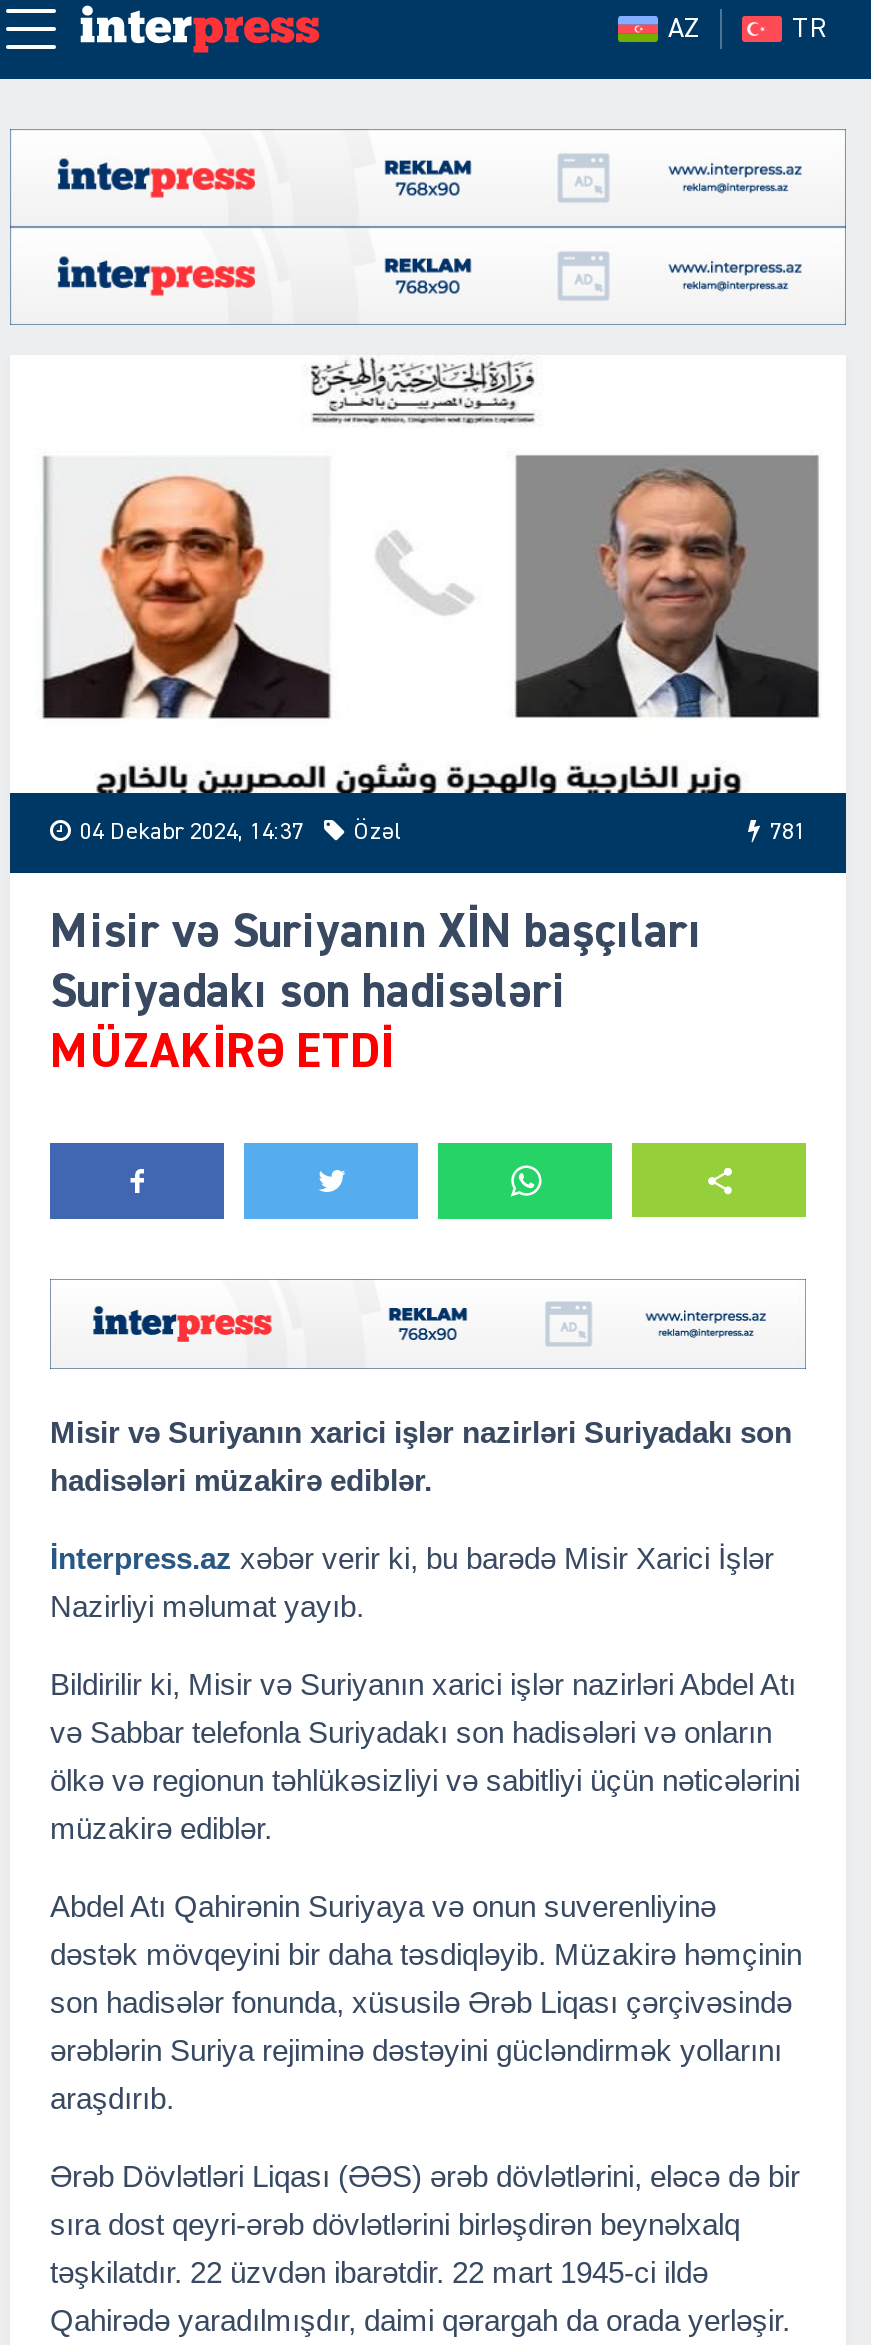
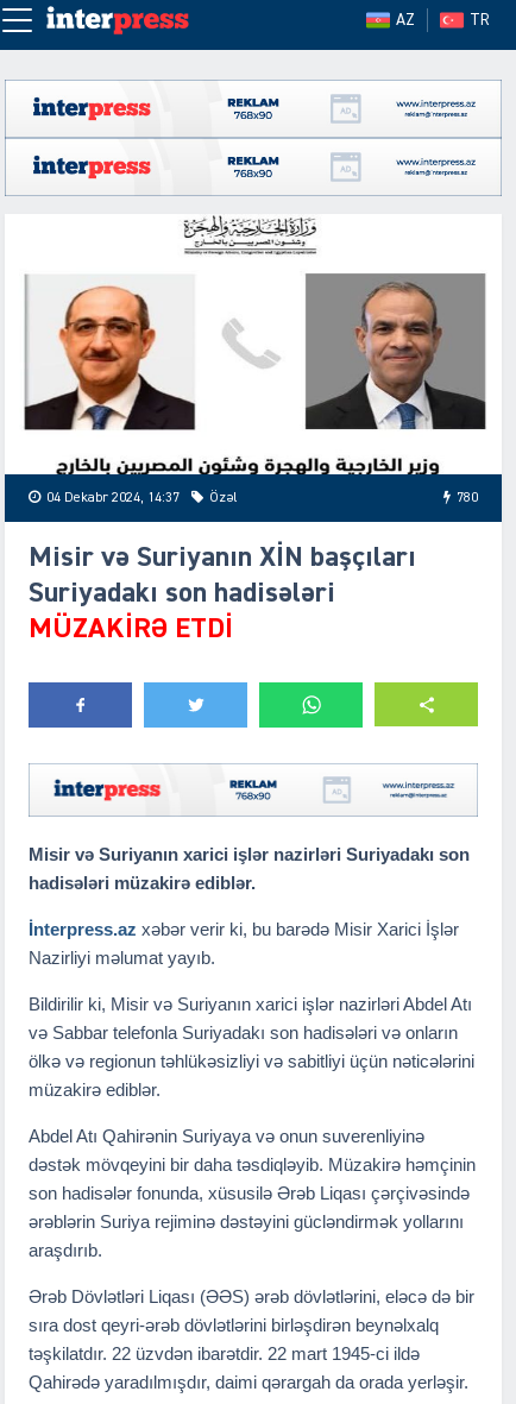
[770,822,806,846] 781 -> [457,491,478,506] 780

